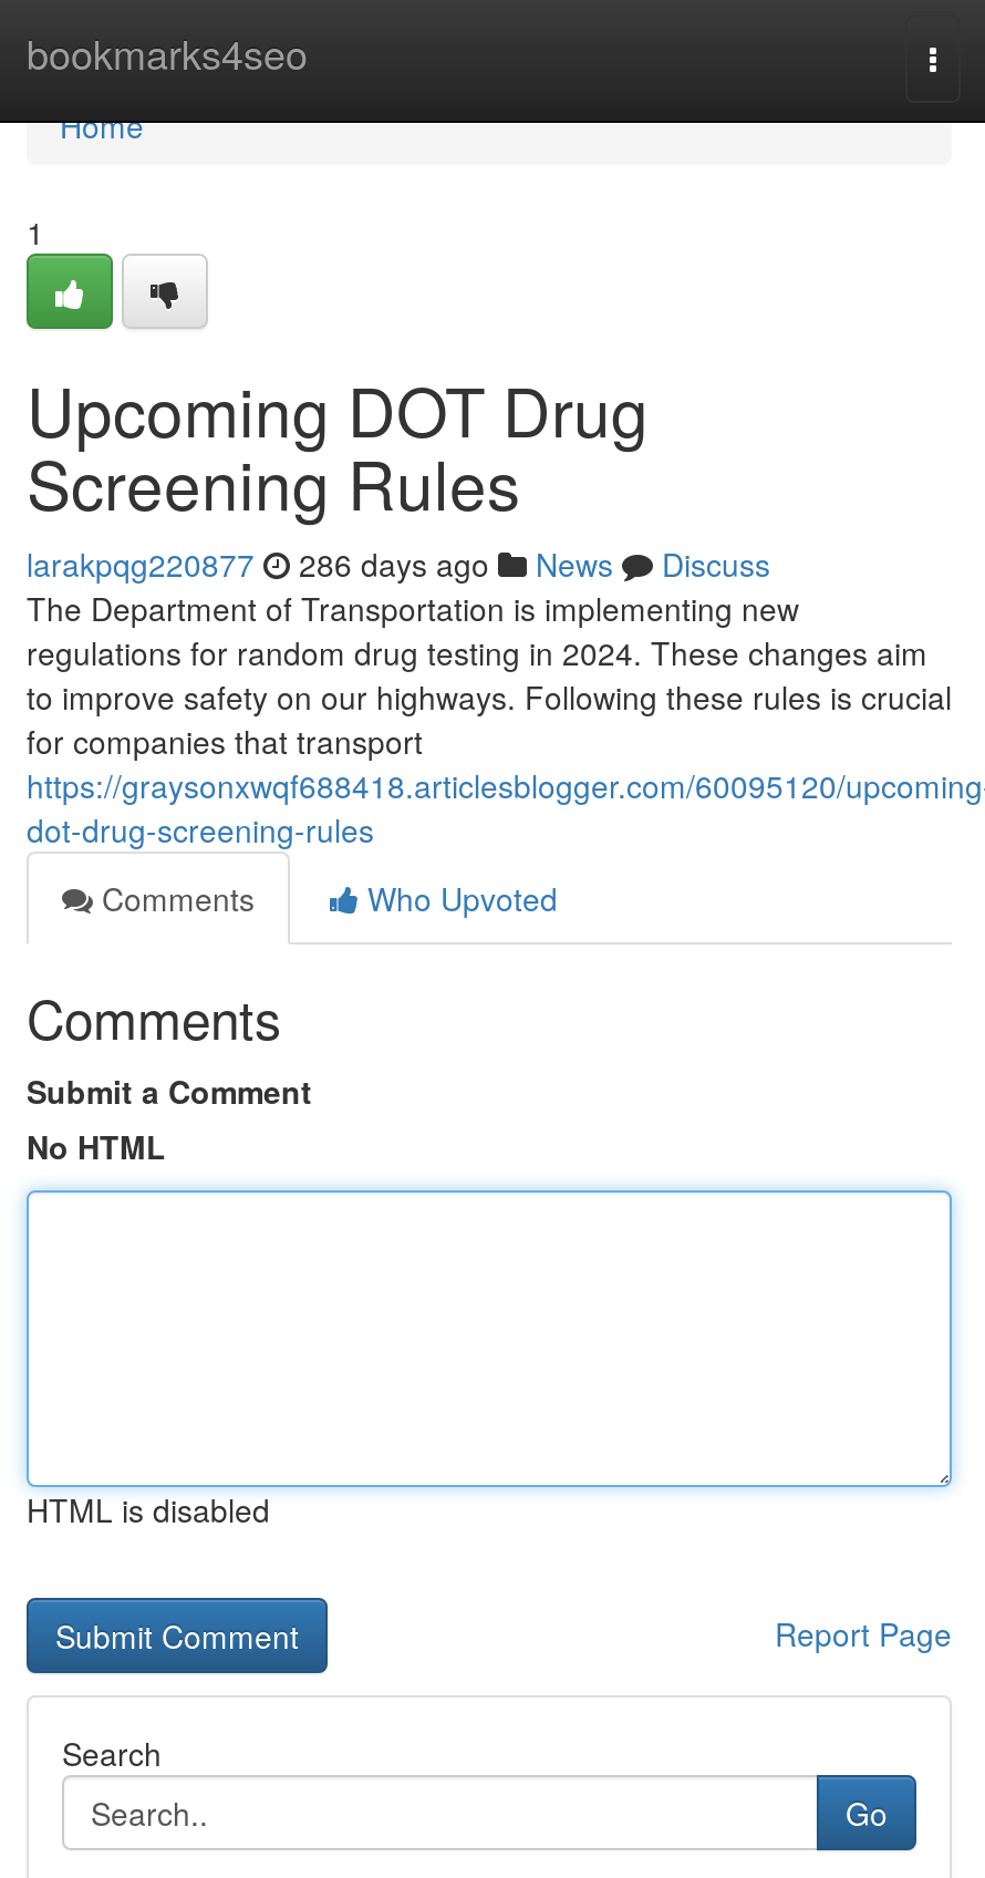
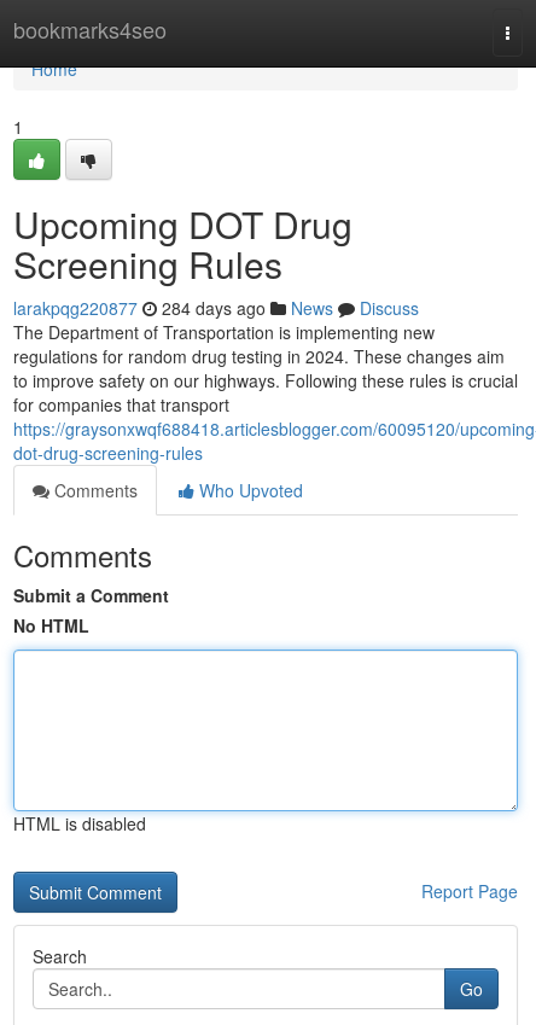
[27,541,770,586] larakpqg220877 286 days ago News Discuss -> [13,296,419,320] larakpqg220877 284 days ago News Discuss

